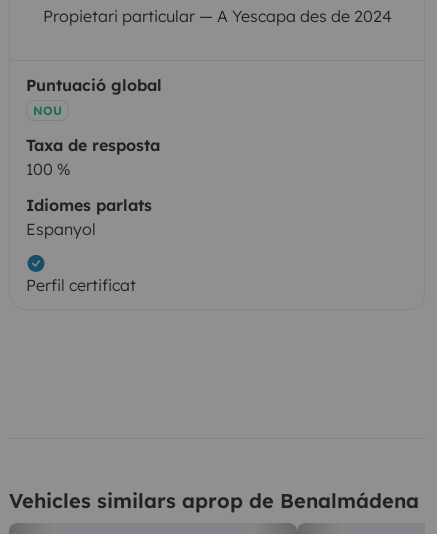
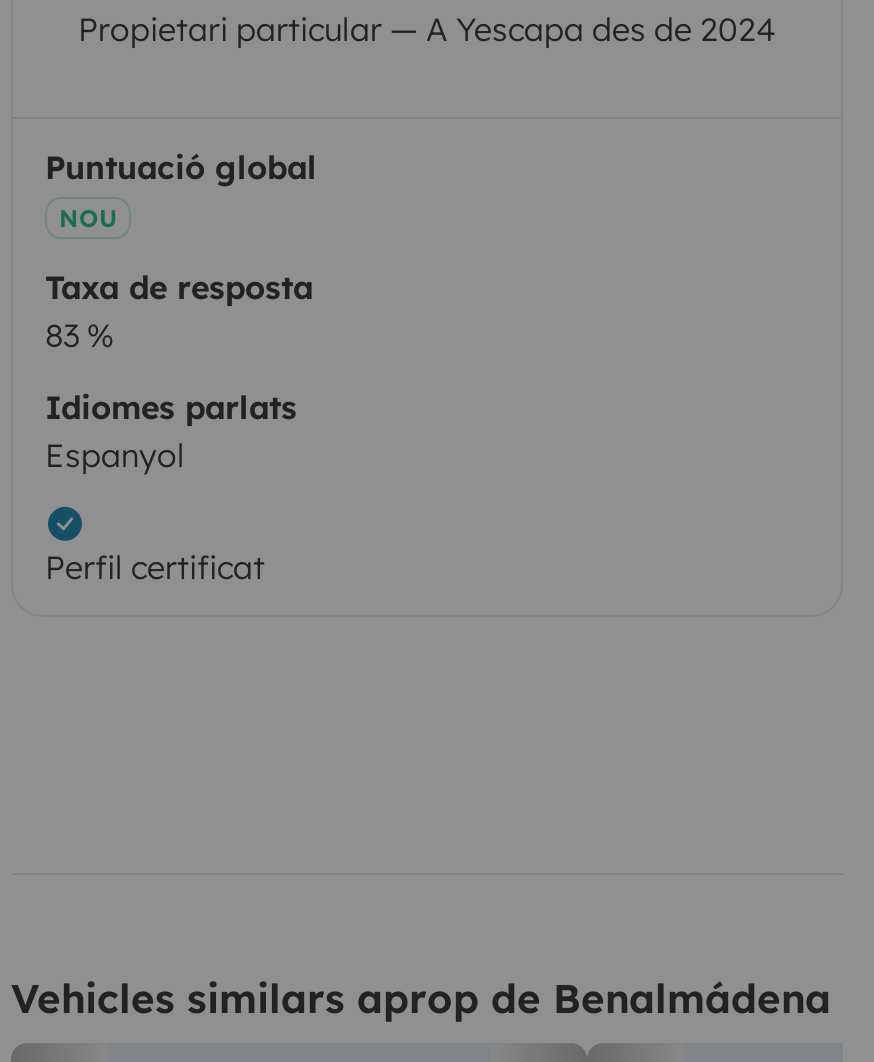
[26,159,71,179] 100 % -> [45,315,115,355] 83 %

